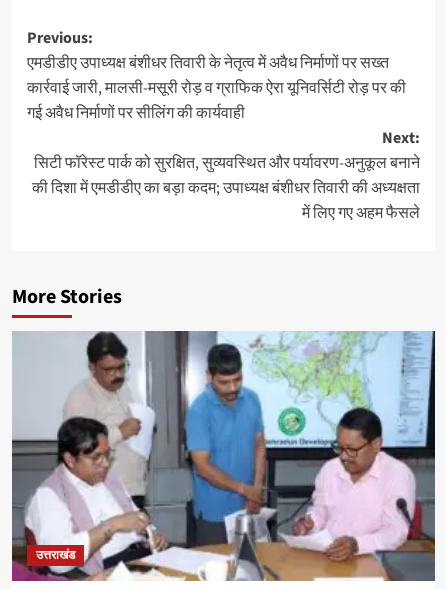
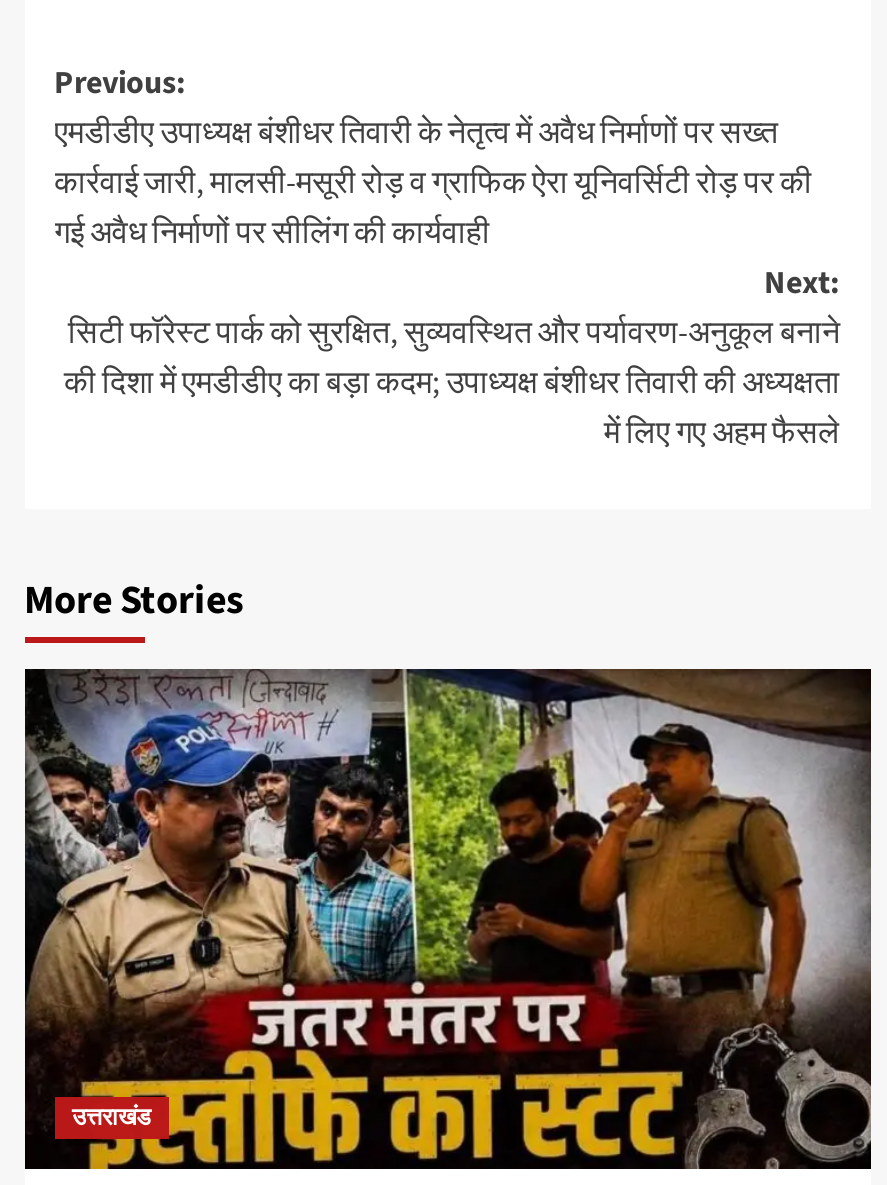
[11,330,436,582] [image] -> [23,667,873,1171] [image]

